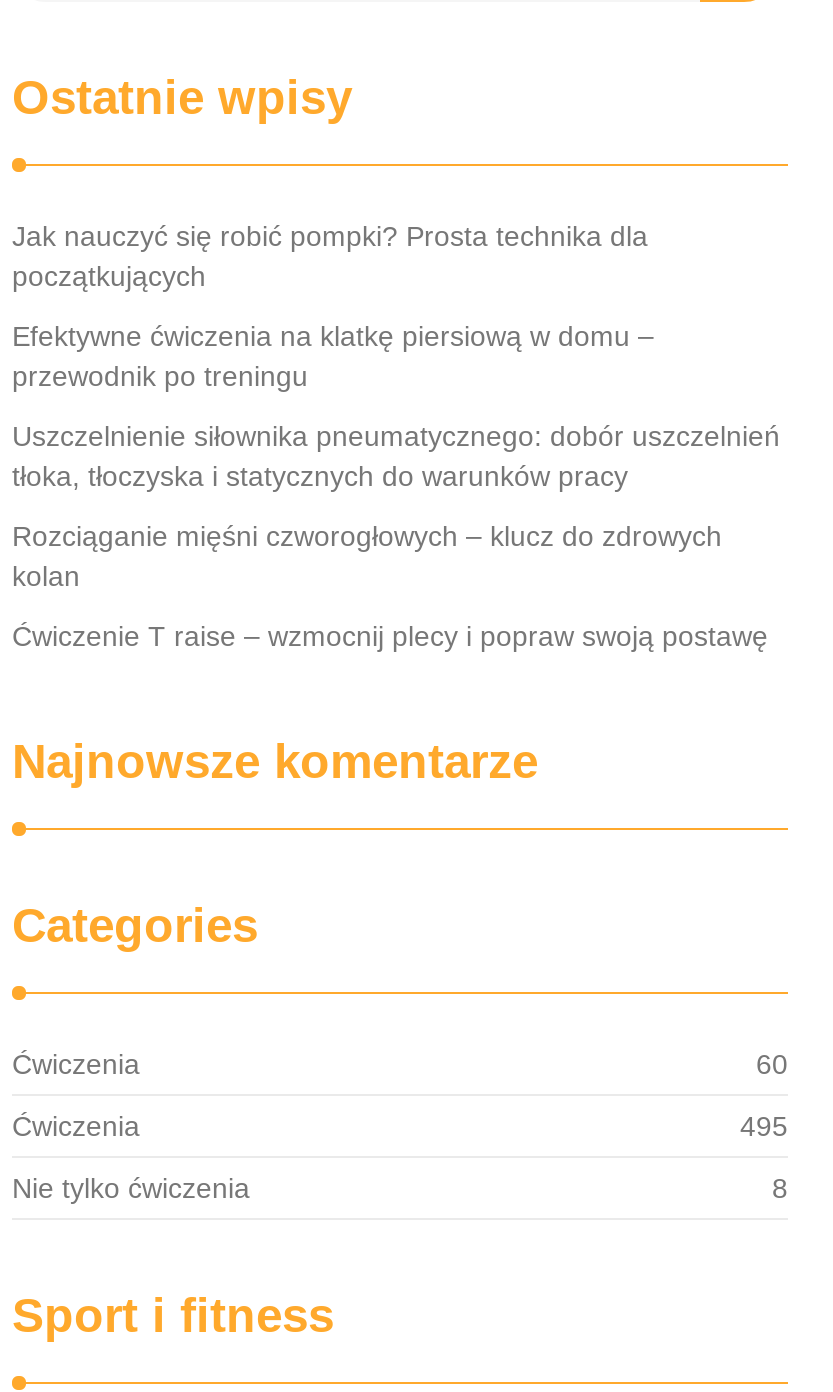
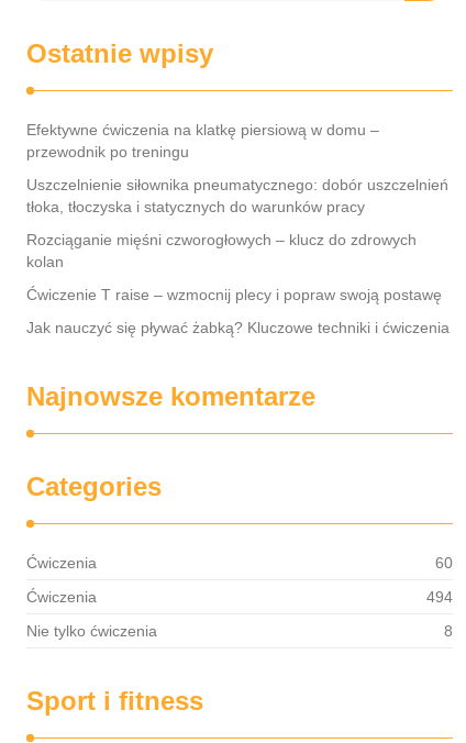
[12,220,648,292] Jak nauczyć się robić pompki? Prosta technika dla | początkujących -> none
moved [12,320,780,652] -> [26,121,448,303]: Efektywne ćwiczenia na klatkę piersiową w domu – | przewodnik po treningu | Uszczelnienie siłownika pneumatycznego: dobór uszczelnień | tłoka, tłoczyska i statycznych do warunków pracy | Rozciąganie mięśni czworogłowych – klucz do zdrowych | kolan | Ćwiczenie T raise – wzmocnij plecy i popraw swoją postawę
none -> [26,319,450,336] Jak nauczyć się pływać żabką? Kluczowe techniki i ćwiczenia
[740,1110,788,1142] 495 -> [426,588,453,606] 494

